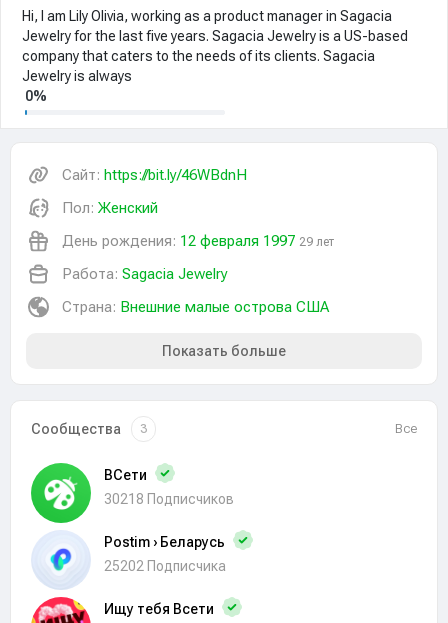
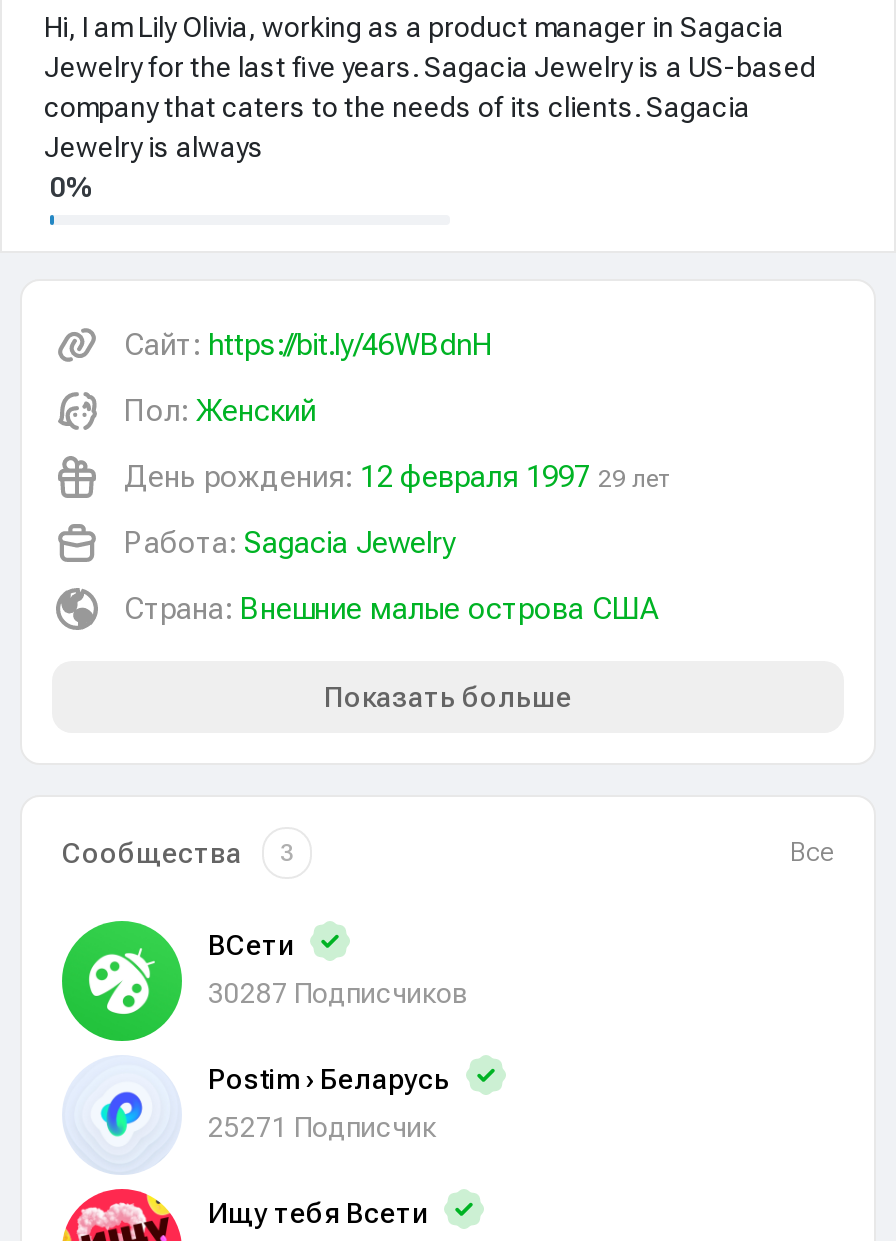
[104,491,234,507] 30218 Подписчиков -> [208,977,468,1009] 30287 Подписчиков
[104,558,226,574] 25202 Подписчика -> [208,1111,436,1143] 25271 Подписчик

